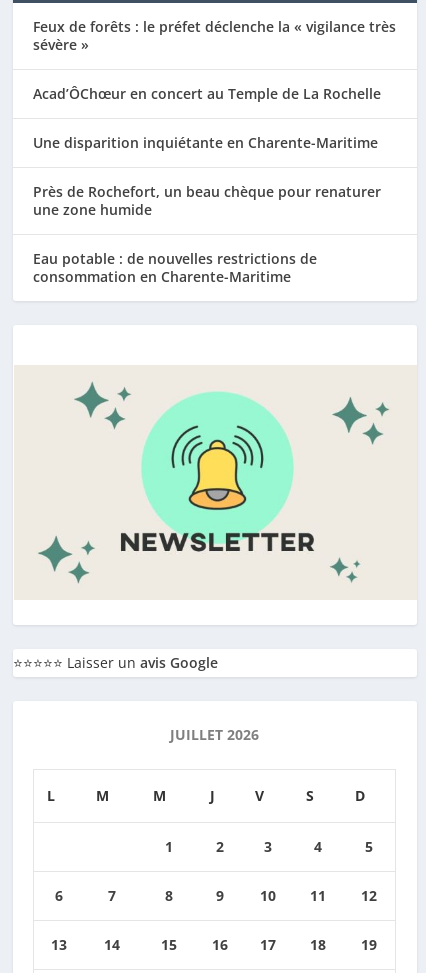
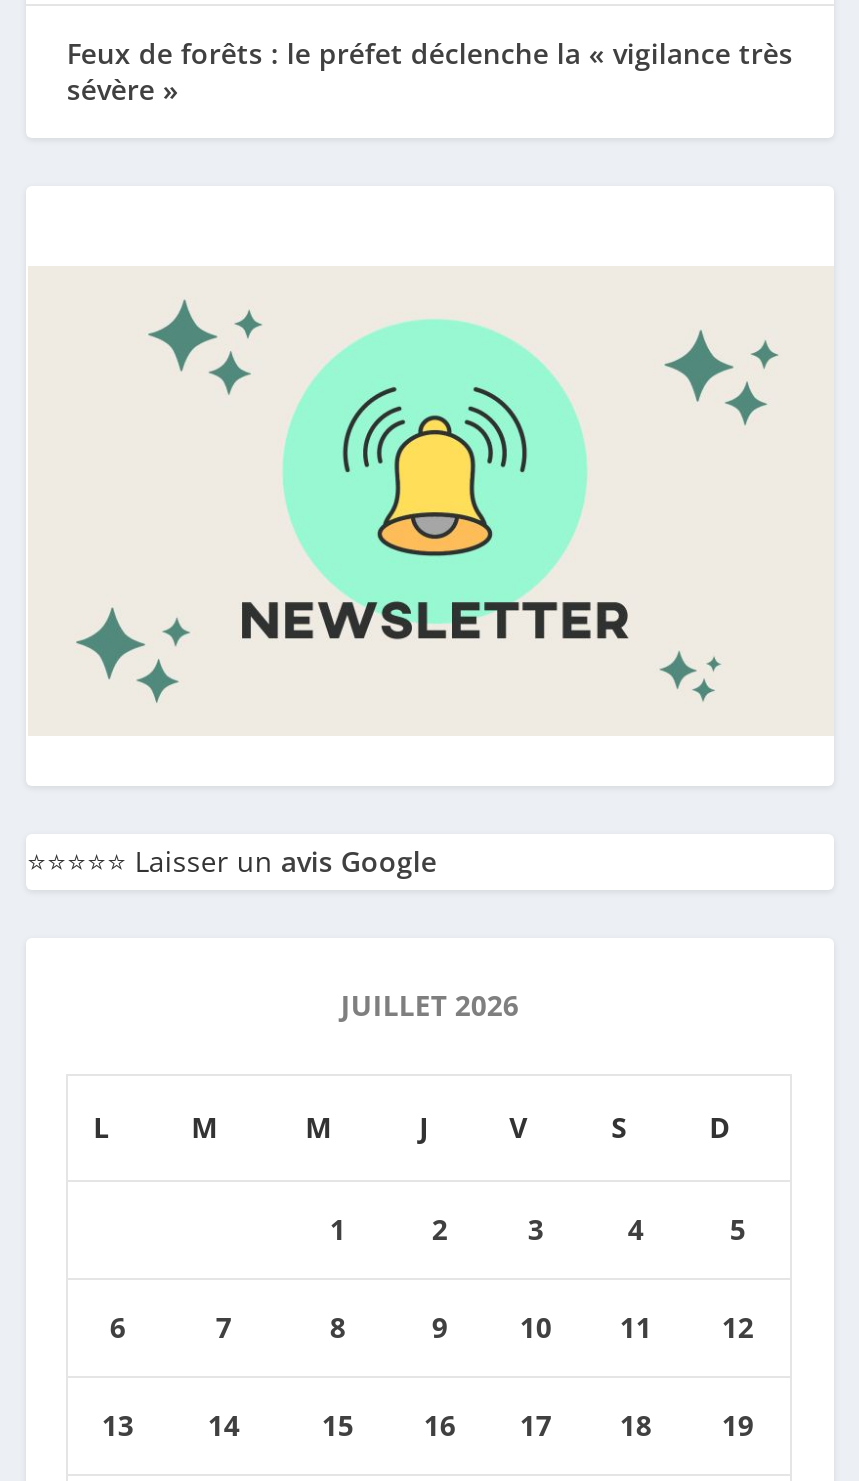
[33,84,381,286] Acad’ÔChœur en concert au Temple de La Rochelle | Une disparition inquiétante en Charente-Maritime | Près de Rochefort, un beau chèque pour renaturer | une zone humide | Eau potable : de nouvelles restrictions de | consommation en Charente-Maritime -> none

